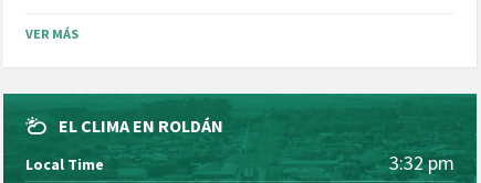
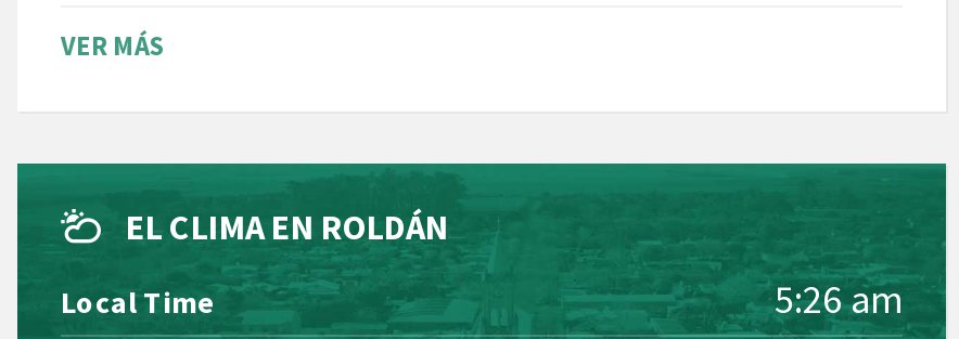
[389,150,454,175] 3:32 pm -> [775,274,903,324] 5:26 am

